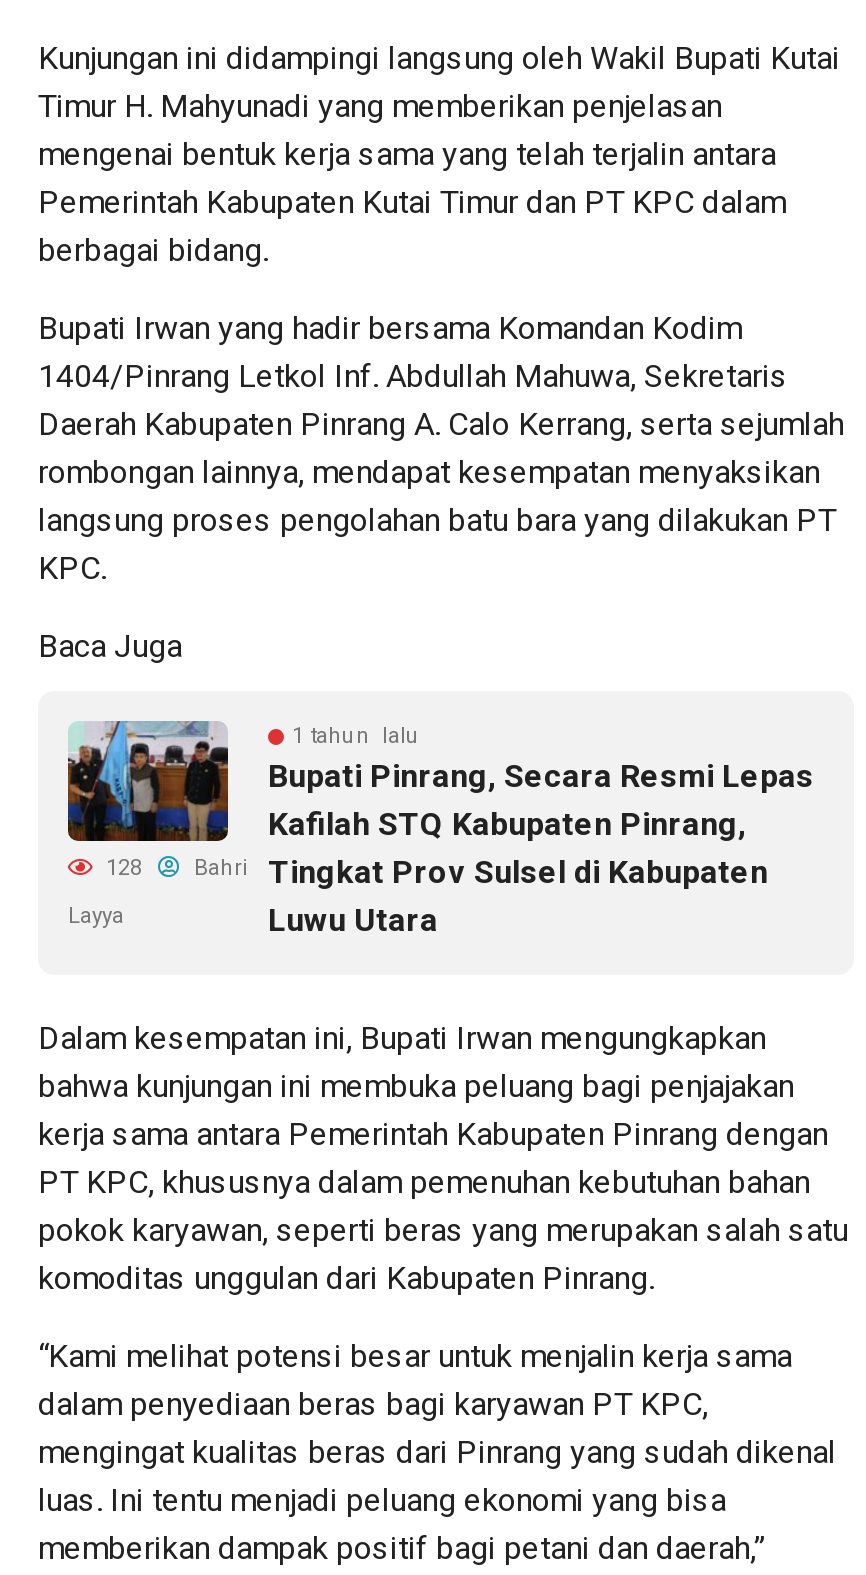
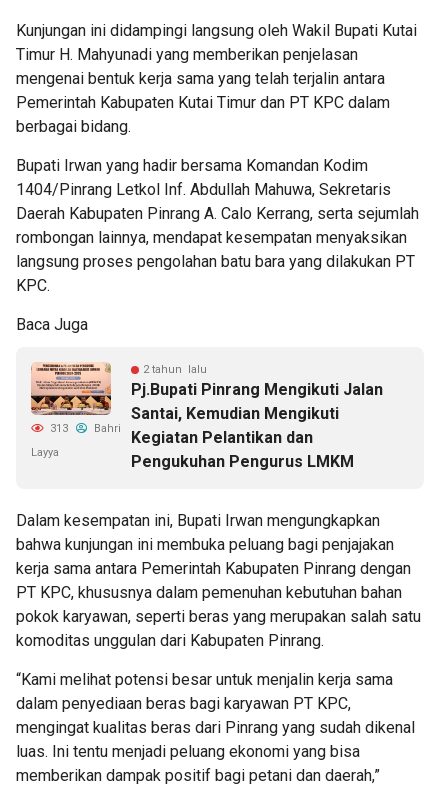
[66,719,230,881] [image] | 128 -> [30,362,112,435] [image] | 313
[268,723,814,939] 1 tahun lalu | Bupati Pinrang, Secara Resmi Lepas | Kafilah STQ Kabupaten Pinrang, | Tingkat Prov Sulsel di Kabupaten | Luwu Utara -> [131,363,383,471] 2 tahun lalu | Pj.Bupati Pinrang Mengikuti Jalan | Santai, Kemudian Mengikuti | Kegiatan Pelantikan dan | Pengukuhan Pengurus LMKM

